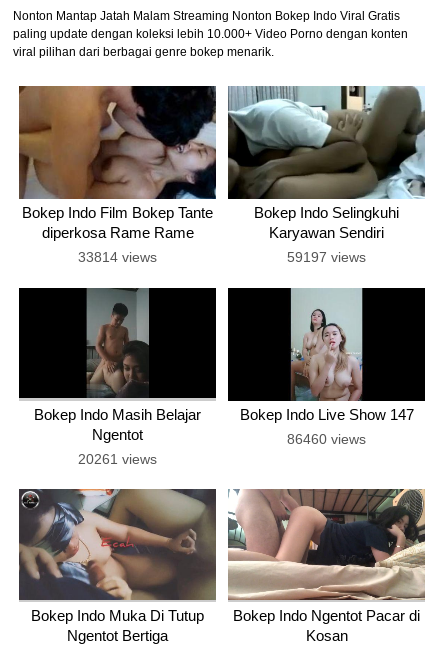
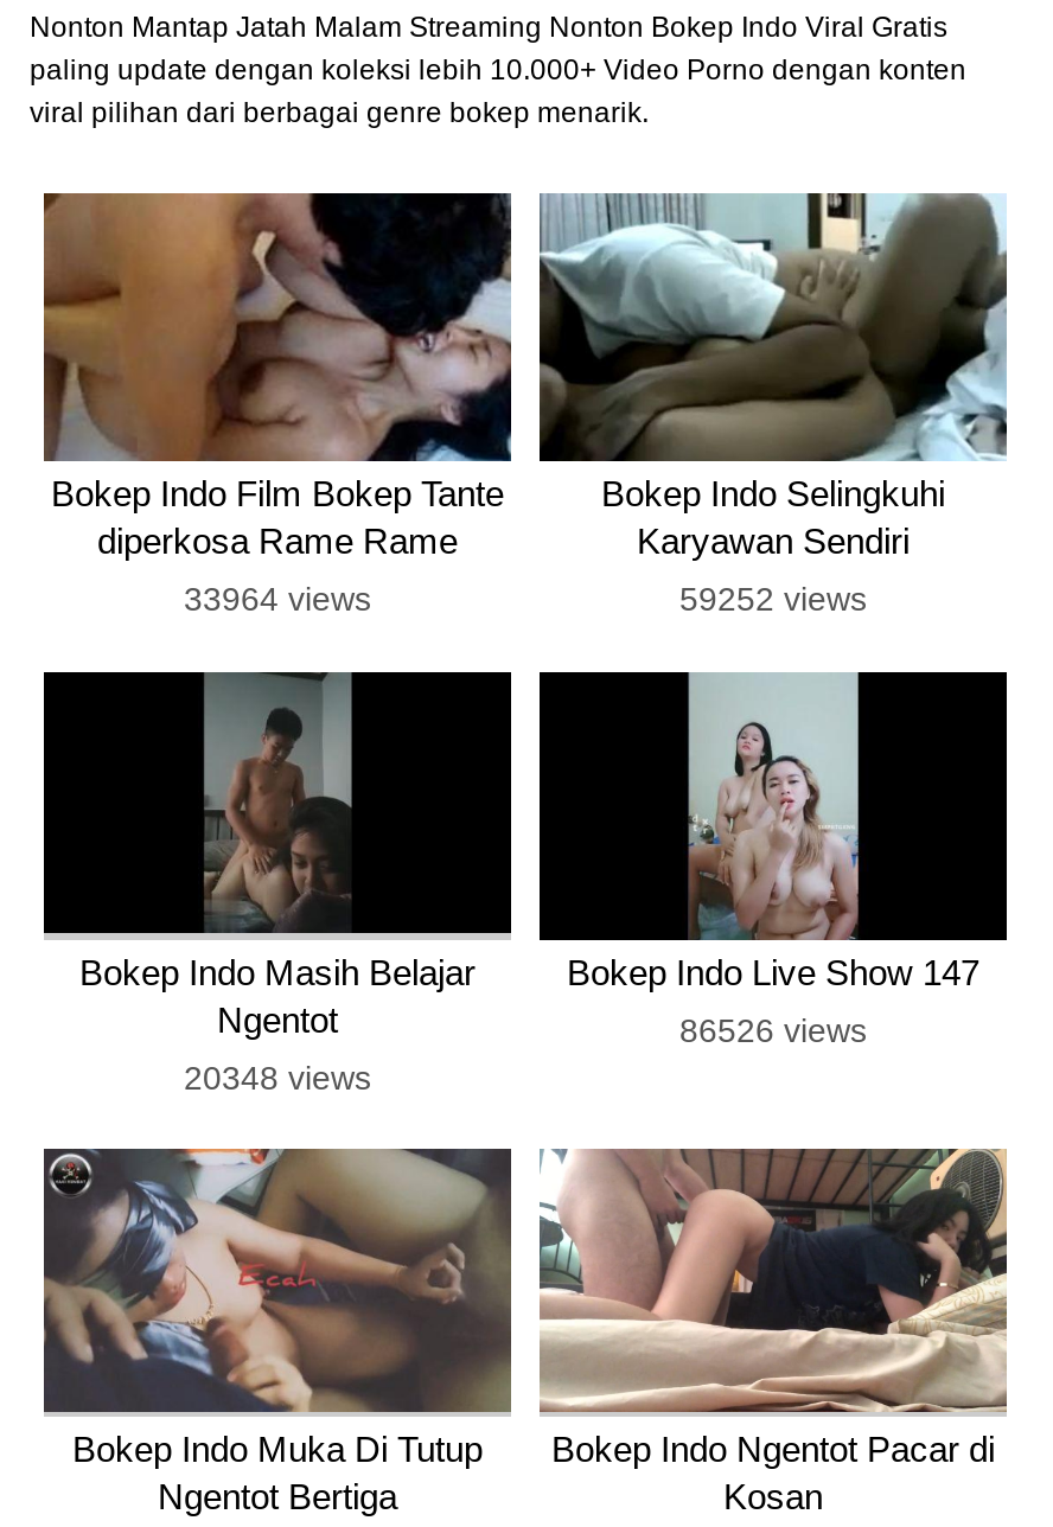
[78,249,157,265] 33814 views -> [184,580,371,618] 33964 views
[287,249,366,265] 59197 views -> [679,580,867,618] 59252 views
[287,431,366,447] 86460 views -> [679,1010,867,1048] 86526 views
[78,451,157,467] 20261 views -> [184,1058,371,1096] 20348 views

